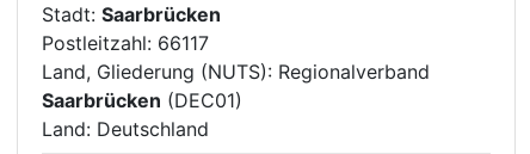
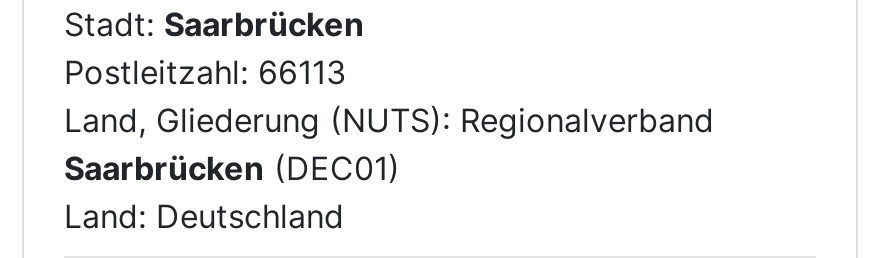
[42,31,209,54] Postleitzahl: 66117 -> [64,51,346,91] Postleitzahl: 66113

